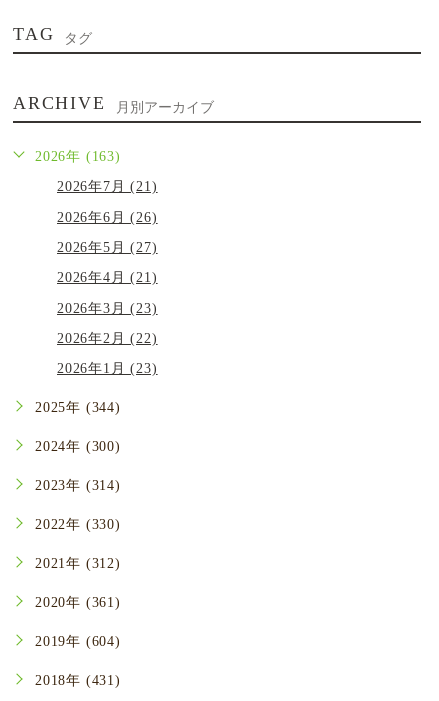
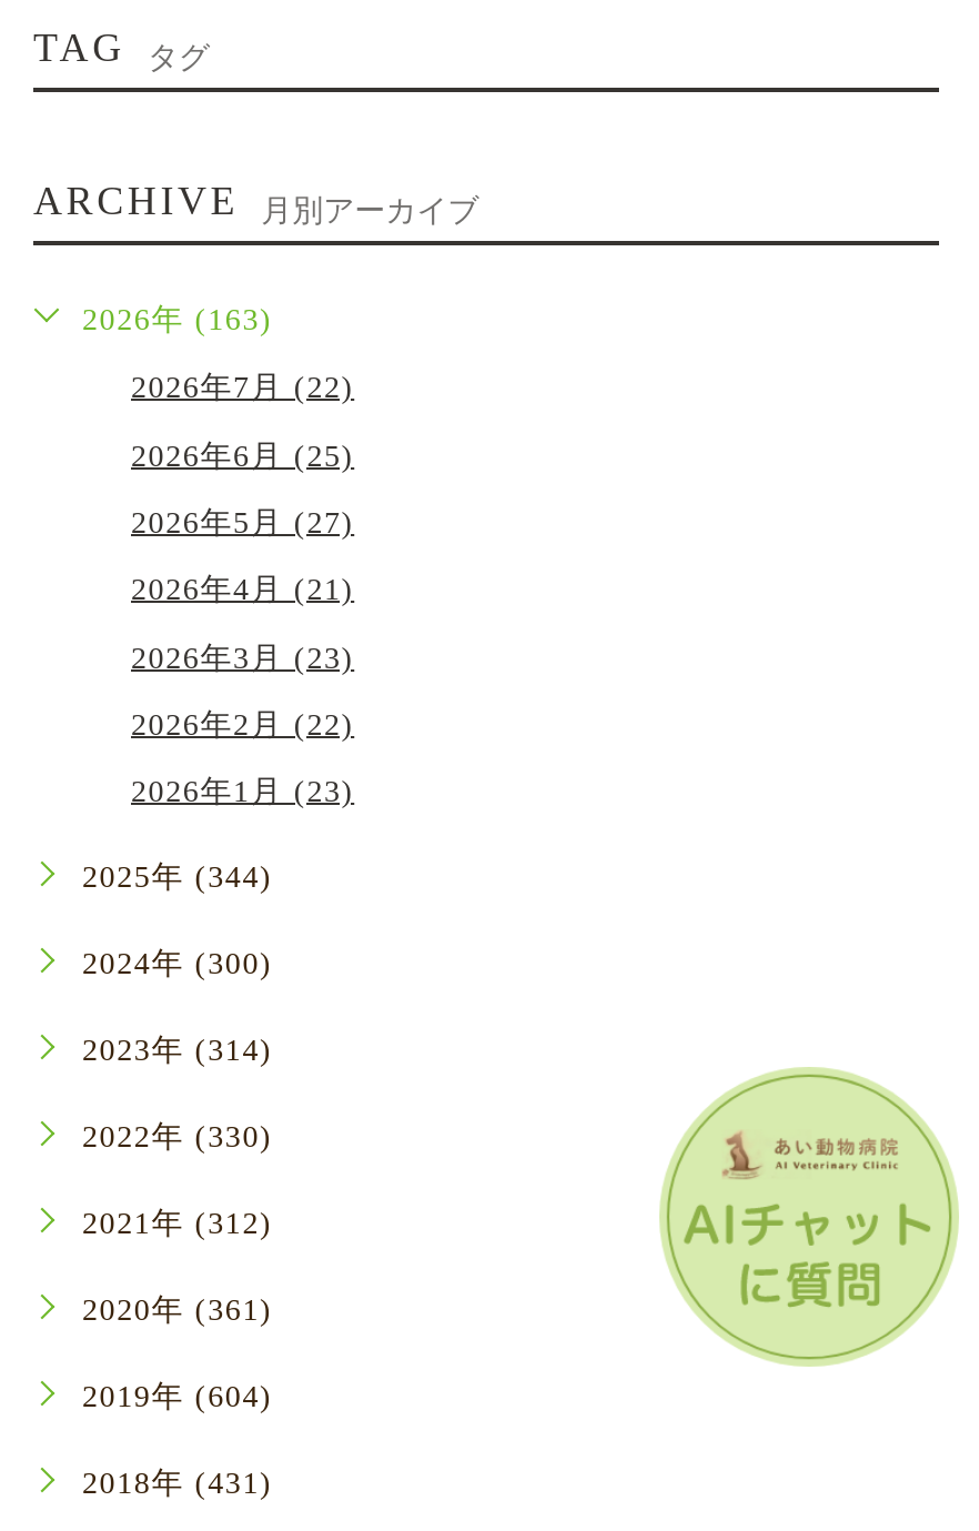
[57,180,158,195] 2026年7月 (21) -> [131,371,354,405] 2026年7月 (22)
[57,210,158,225] 2026年6月 (26) -> [131,439,354,472] 2026年6月 (25)
none -> [657,1065,961,1369] [image]

